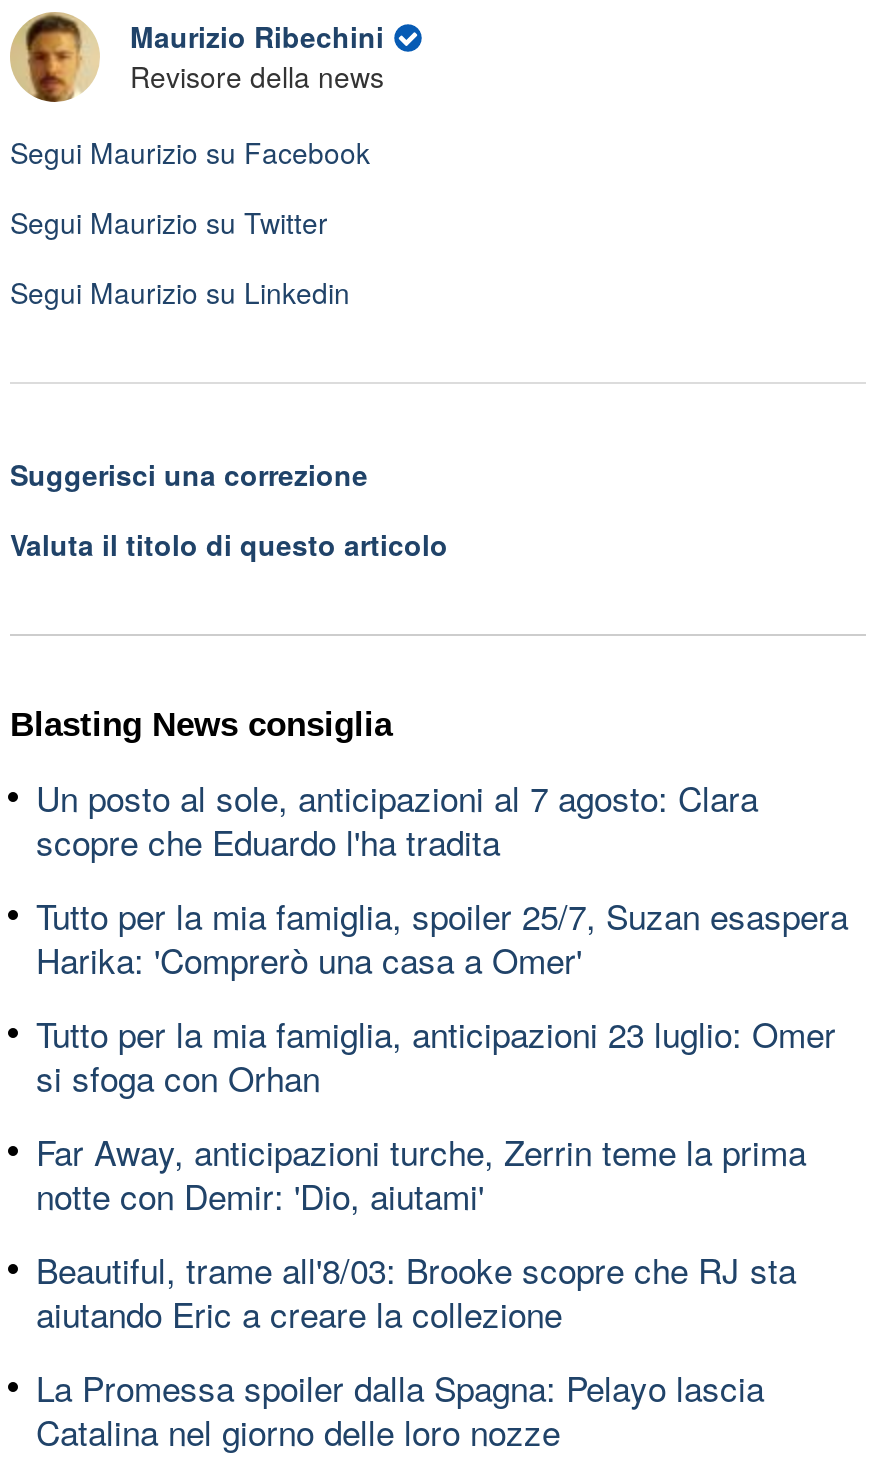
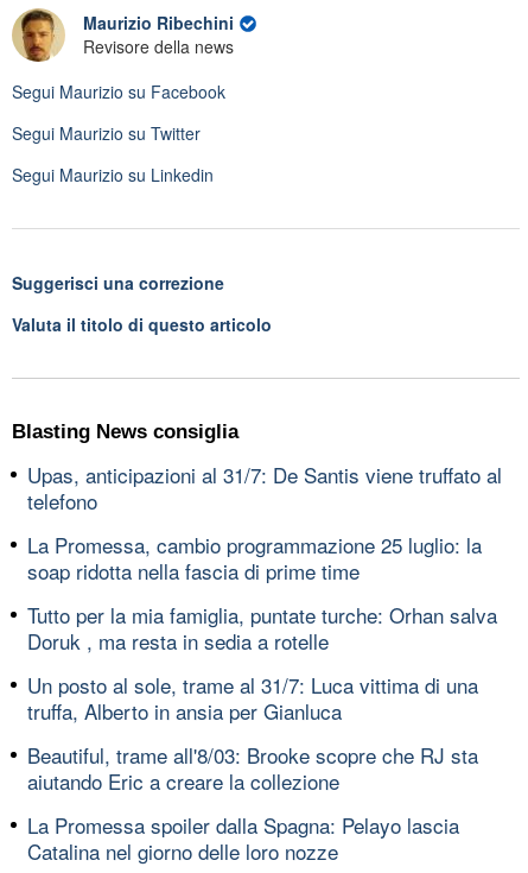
[36,771,758,865] Un posto al sole, anticipazioni al 7 agosto: Clara | scopre che Eduardo l'ha tradita -> [27,459,502,515] Upas, anticipazioni al 31/7: De Santis viene truffato al | telefono
[36,889,848,983] Tutto per la mia famiglia, spoiler 25/7, Suzan esaspera | Harika: 'Comprerò una casa a Omer' -> [27,529,482,585] La Promessa, cambio programmazione 25 luglio: la | soap ridotta nella fascia di prime time
[36,1007,836,1101] Tutto per la mia famiglia, anticipazioni 23 luglio: Omer | si sfoga con Orhan -> [27,599,497,655] Tutto per la mia famiglia, puntate turche: Orhan salva | Doruk , ma resta in sedia a rotelle
[36,1125,806,1219] Far Away, anticipazioni turche, Zerrin teme la prima | notte con Demir: 'Dio, aiutami' -> [27,669,478,725] Un posto al sole, trame al 31/7: Luca vittima di una | truffa, Alberto in ansia per Gianluca

